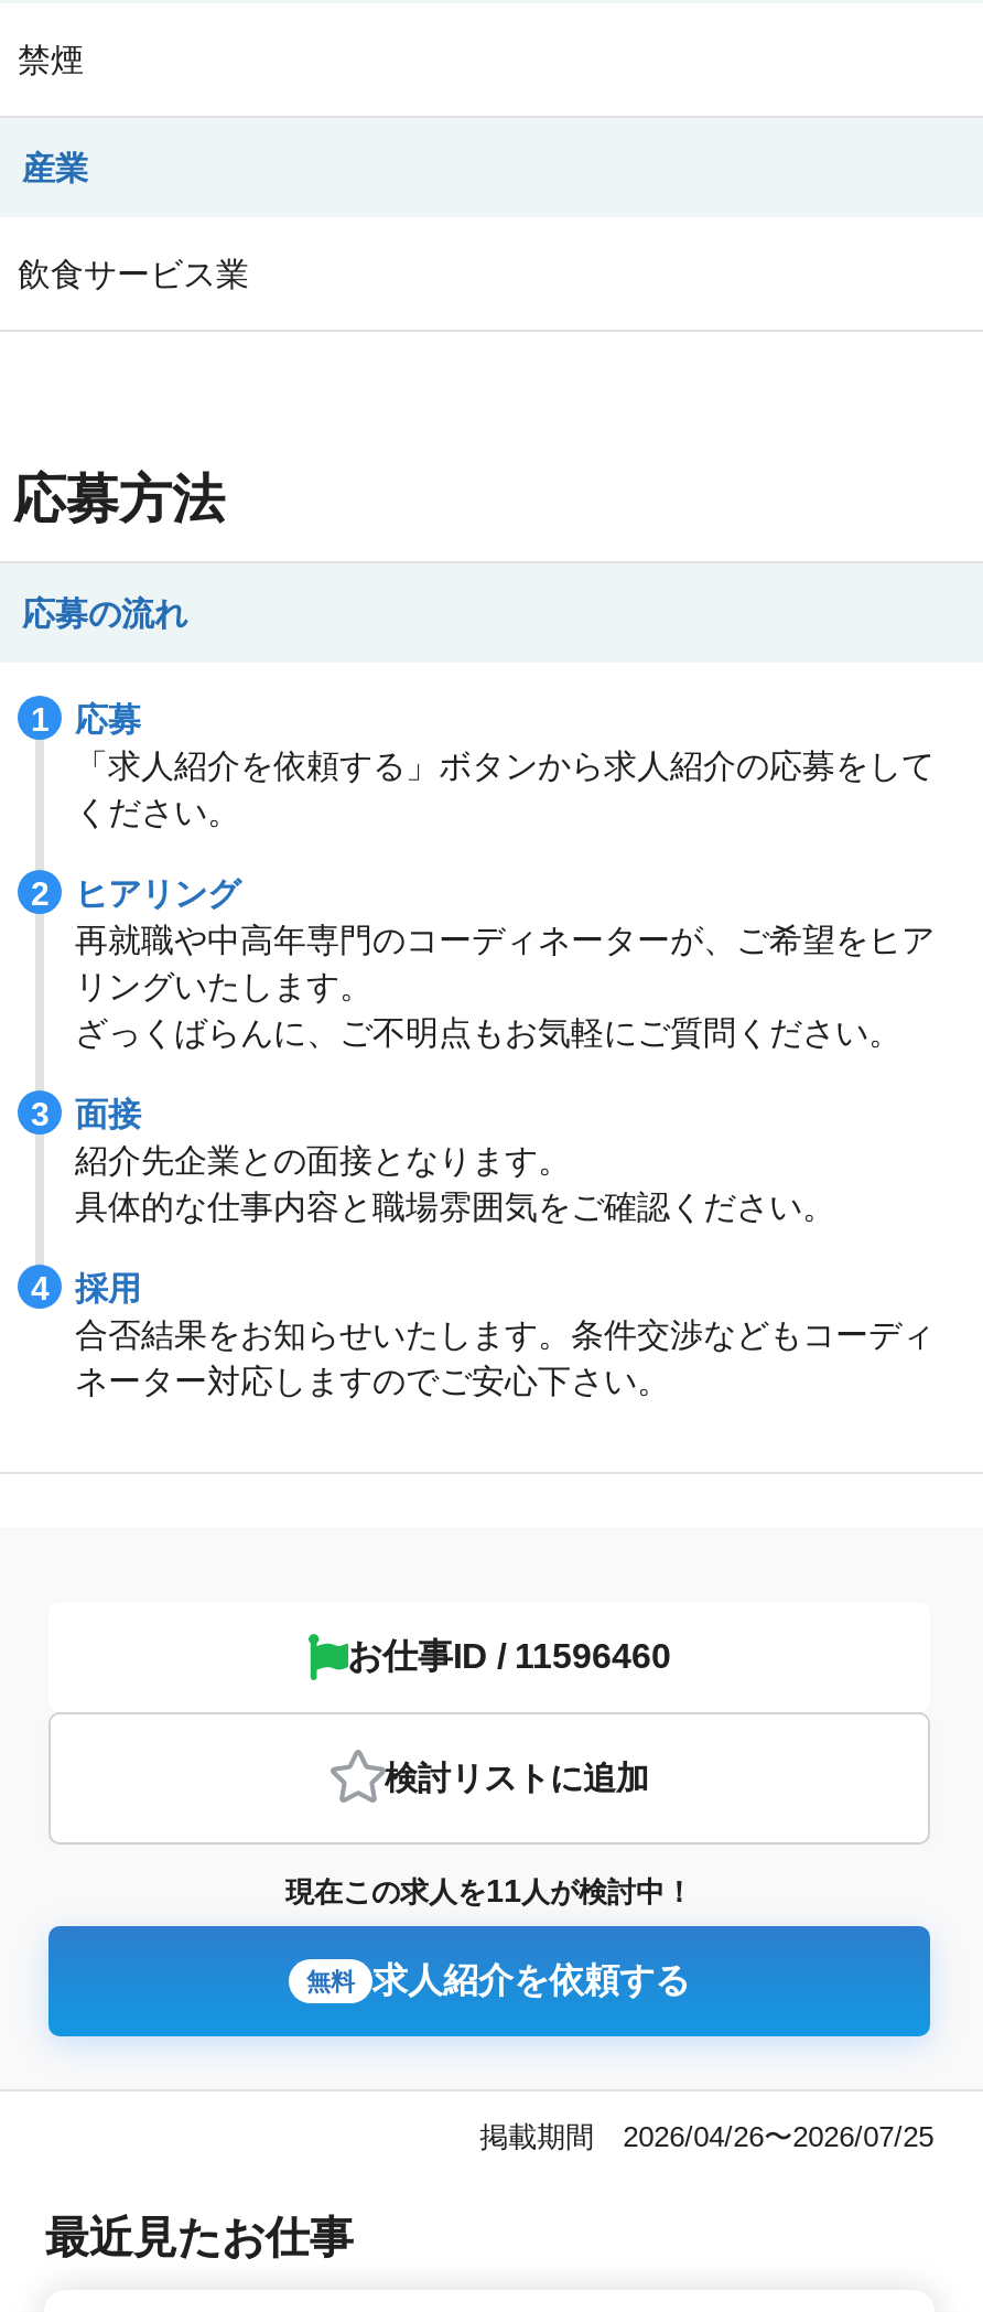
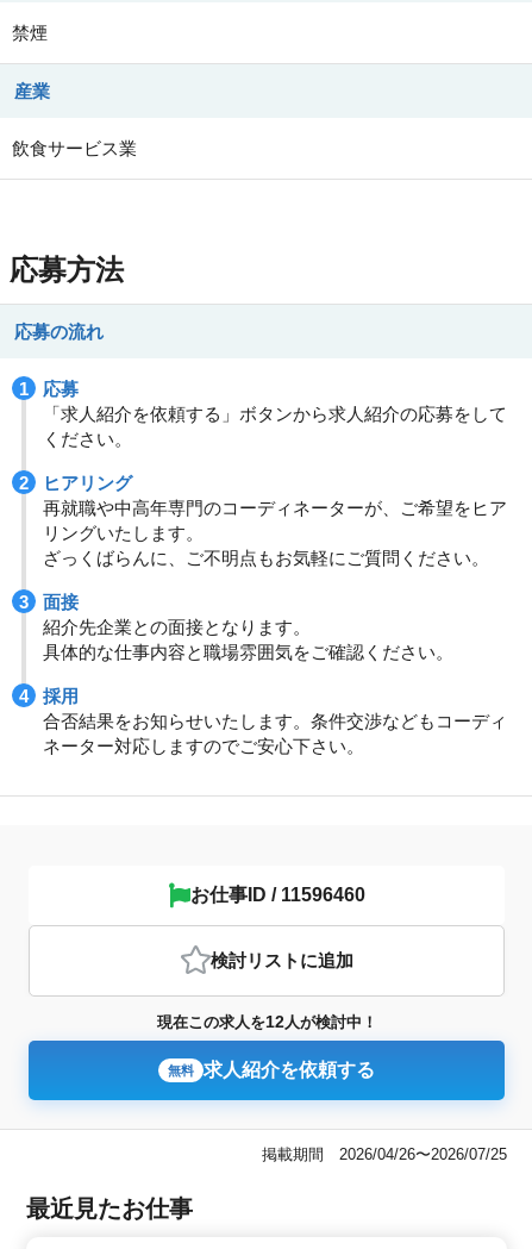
[285,1873,693,1908] 現在この求人を11人が検討中！ -> [157,1012,377,1031] 現在この求人を12人が検討中！

